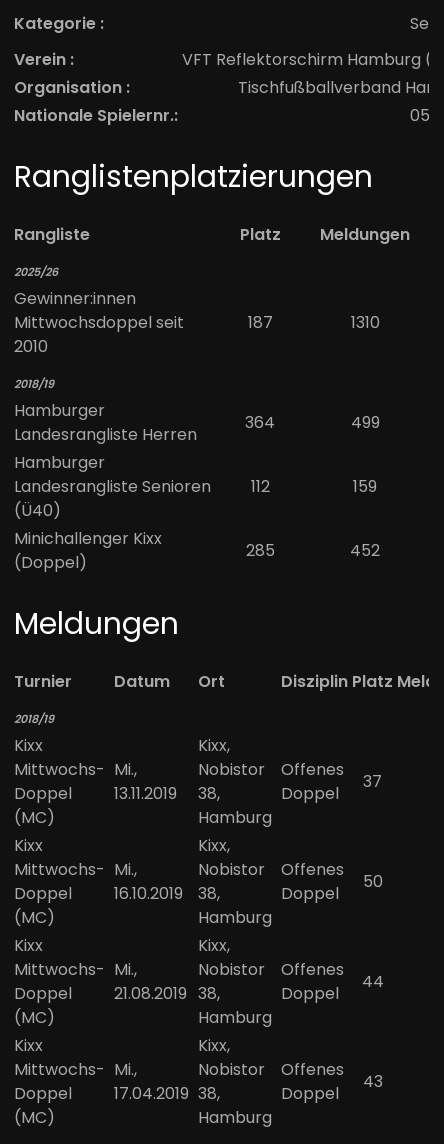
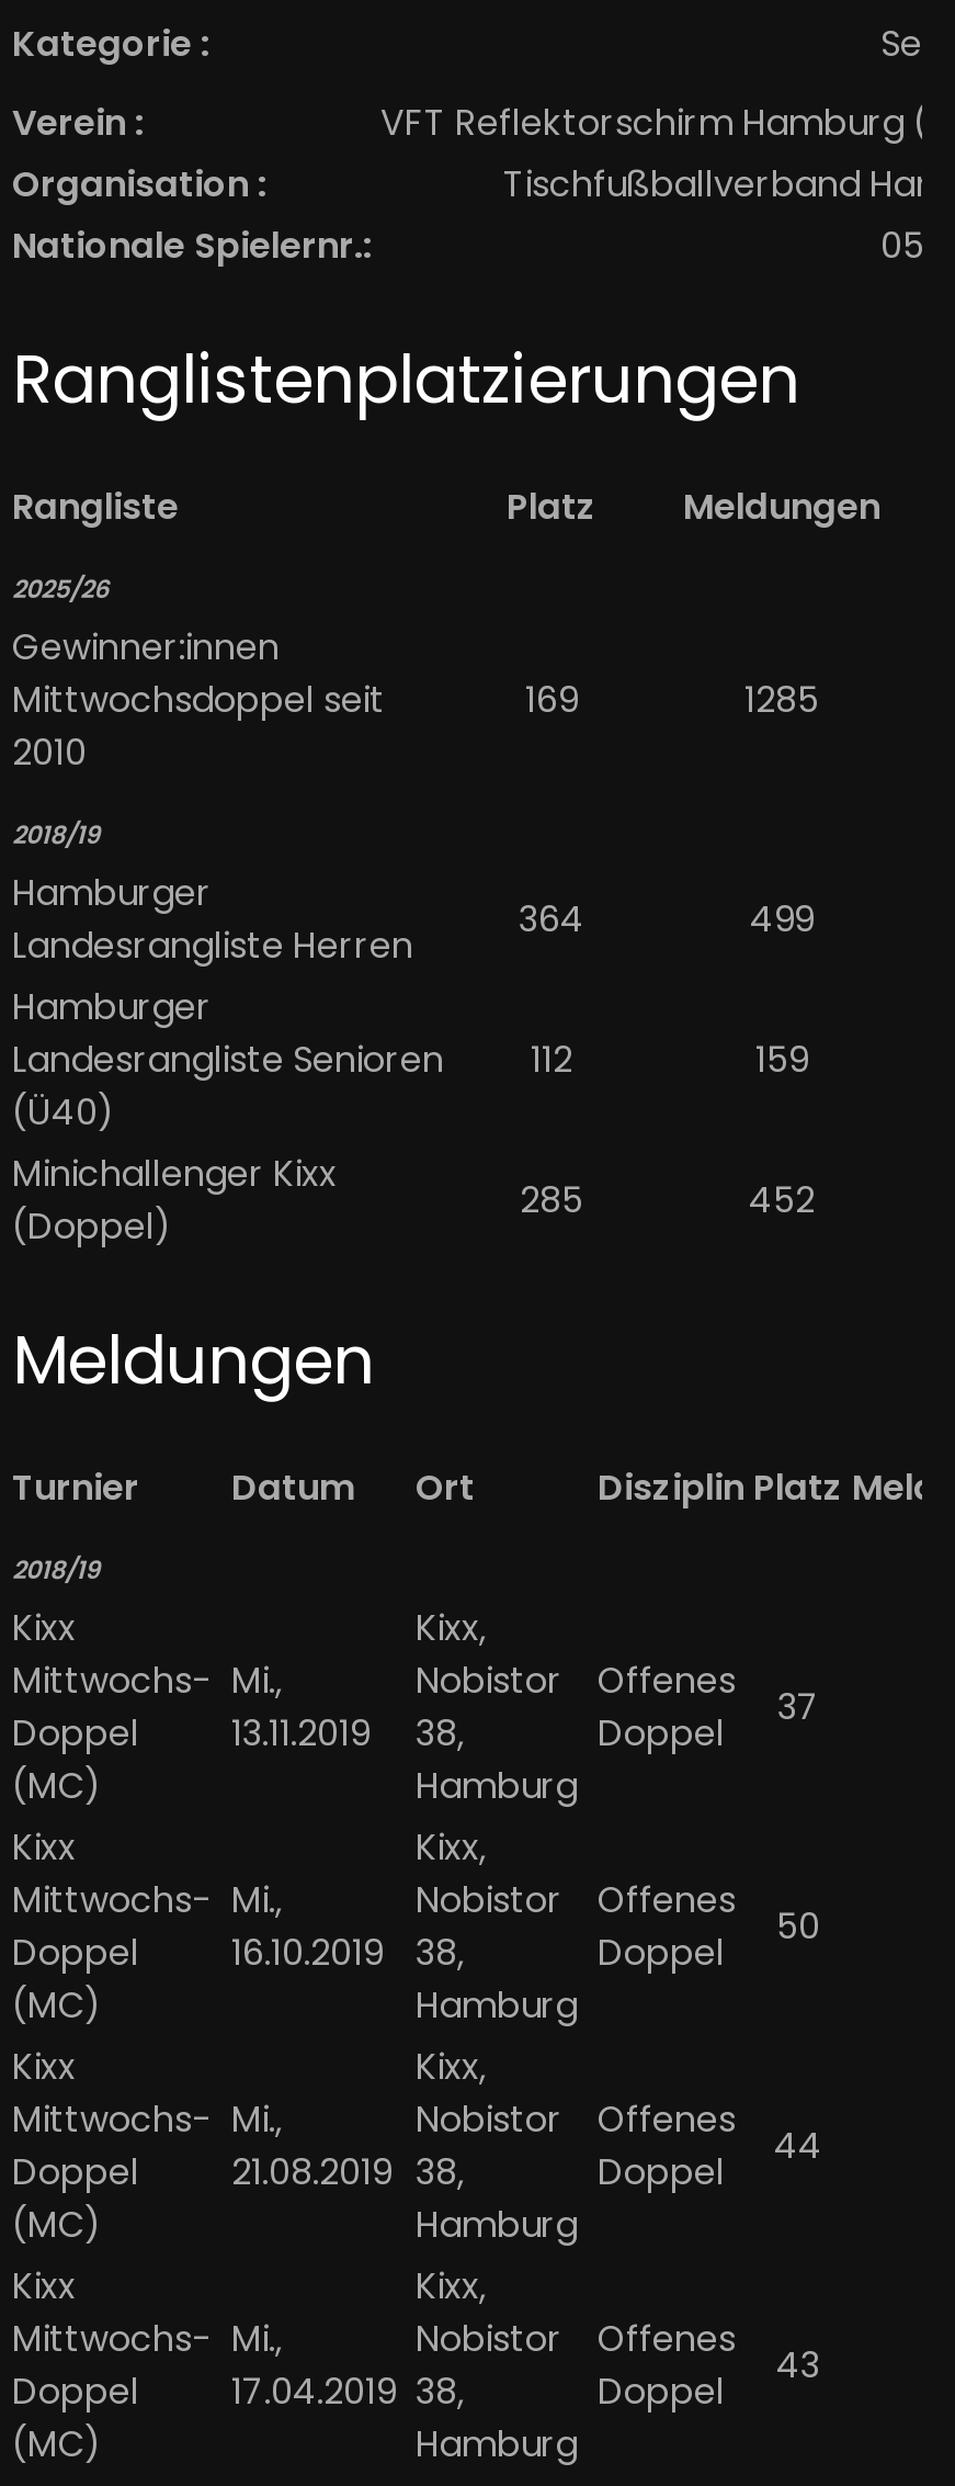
[247,311,272,334] 187 -> [525,675,578,725] 169
[350,311,379,334] 1310 -> [744,675,819,725] 1285

